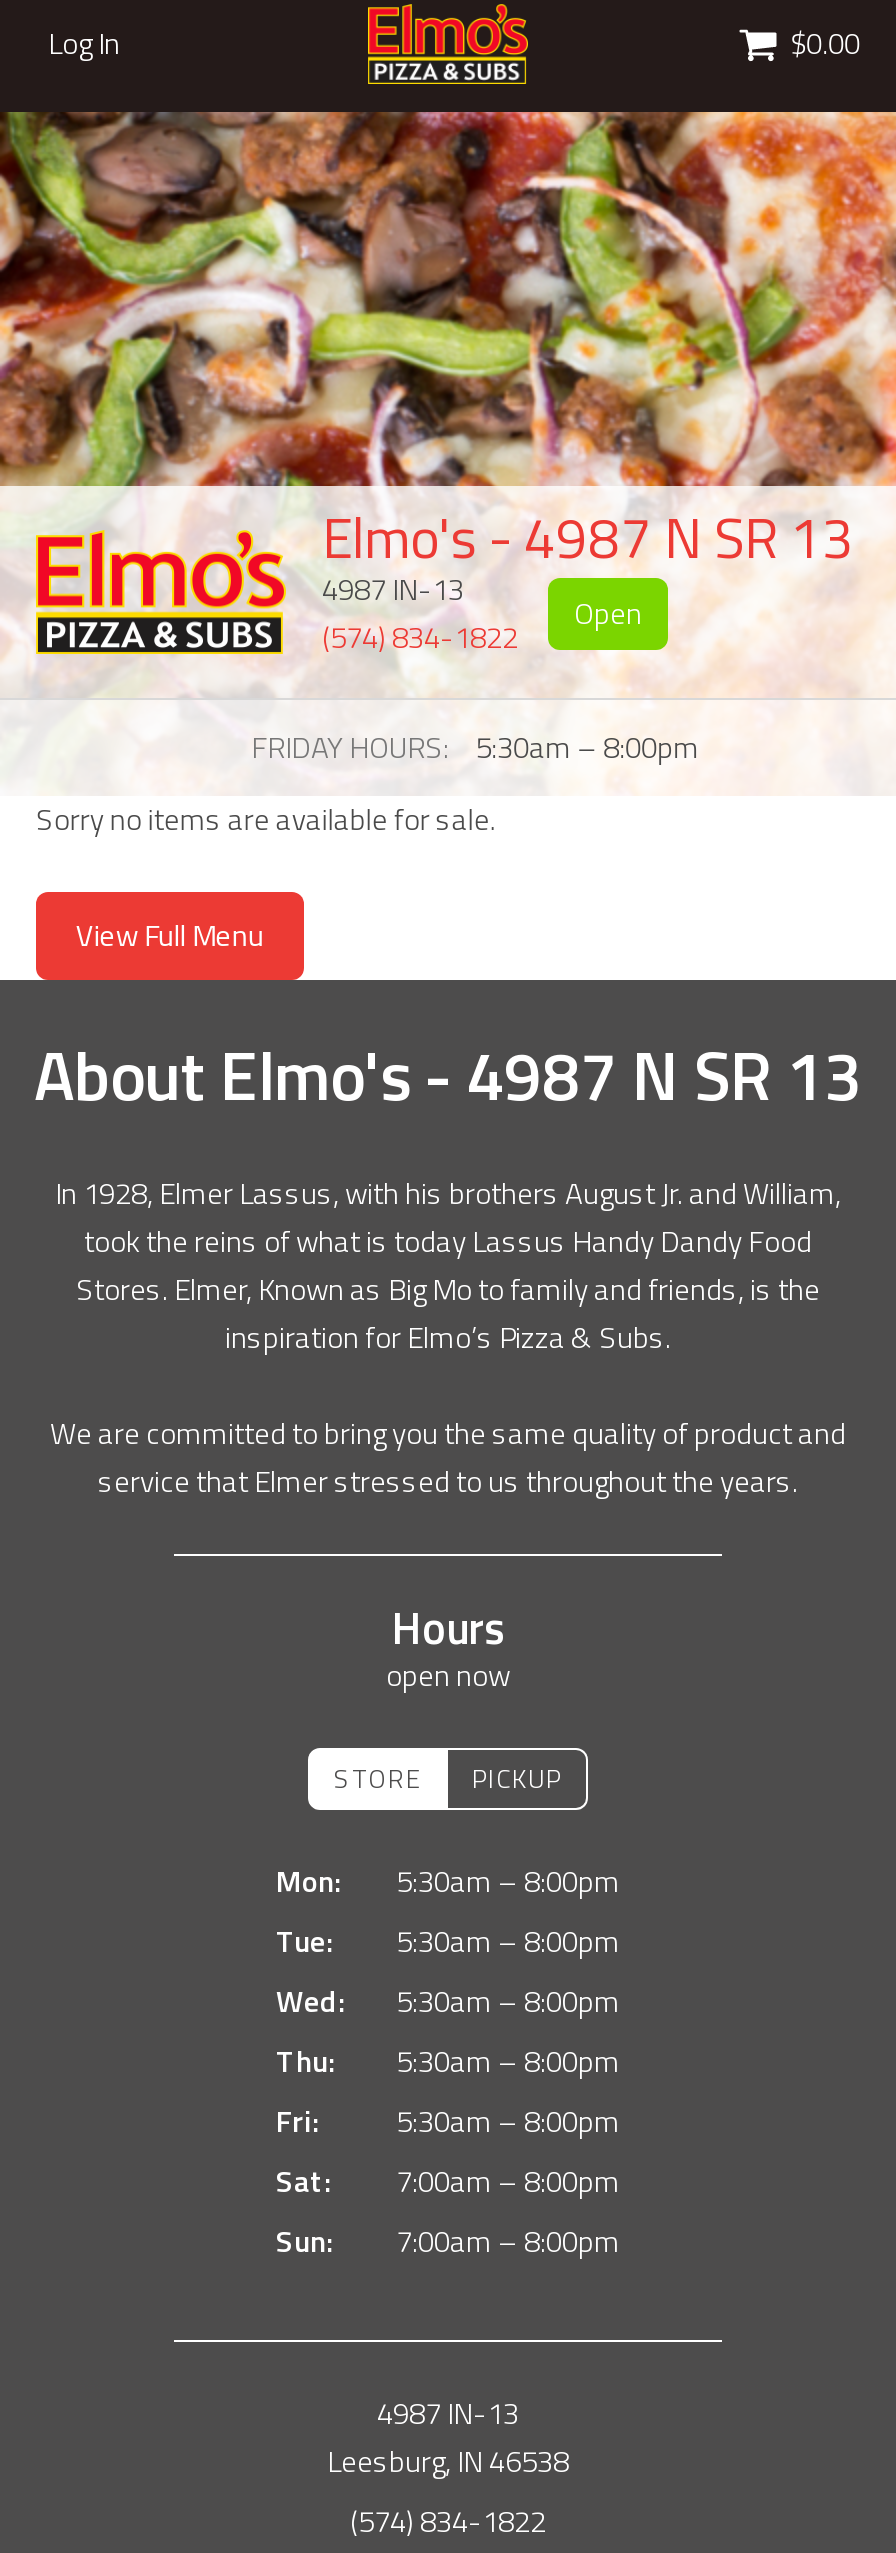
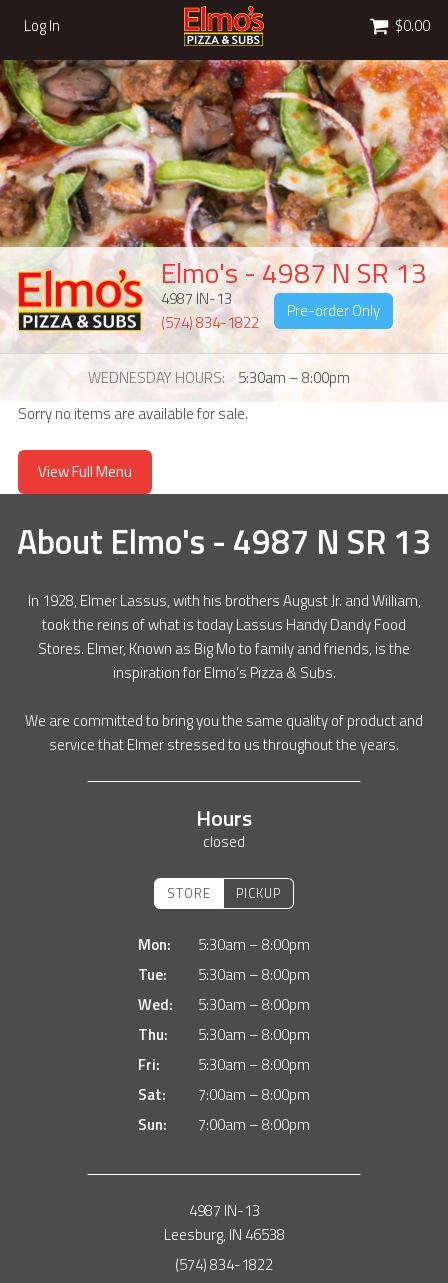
[574,590,642,636] Open -> [287,299,380,322] Pre-order Only
[251,724,443,770] FRIDAY HOURS -> [87,366,221,389] WEDNESDAY HOURS
[386,1652,510,1698] open now -> [203,830,245,853] closed

